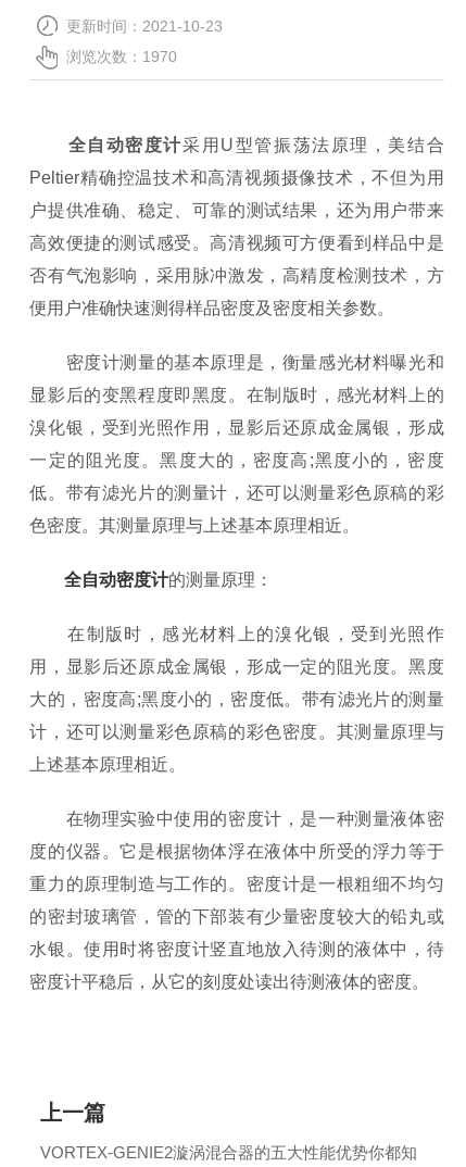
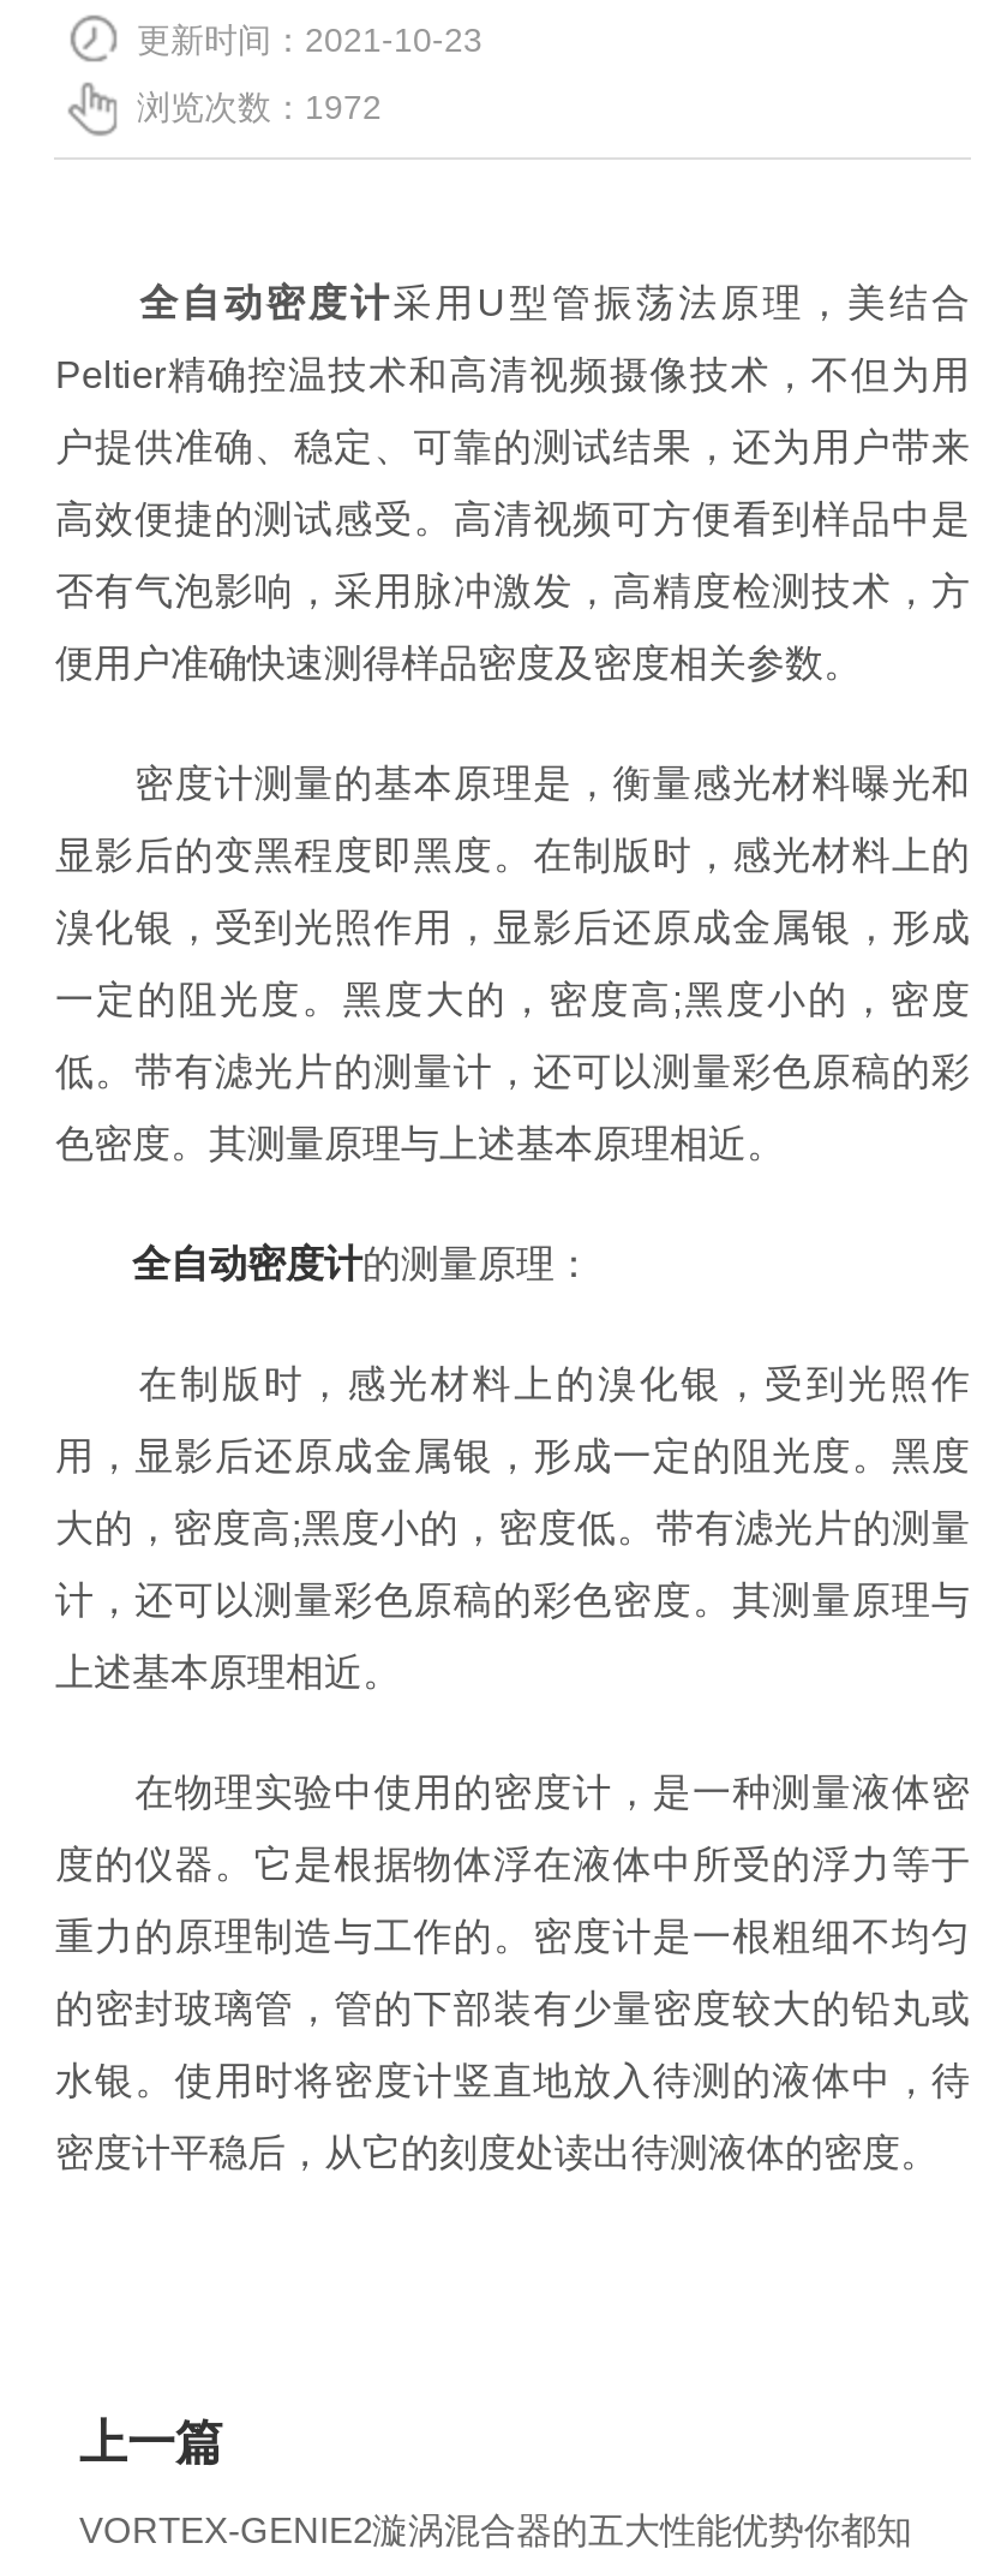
[67,47,177,65] 浏览次数：1970 -> [137,87,381,125] 浏览次数：1972

